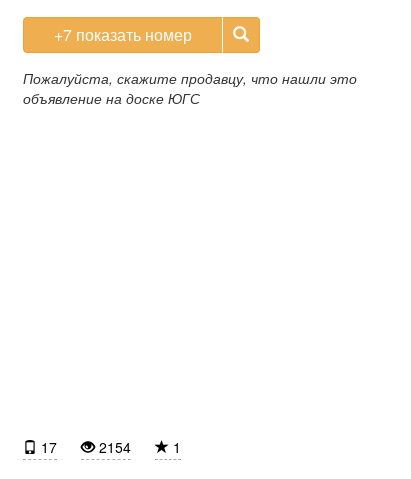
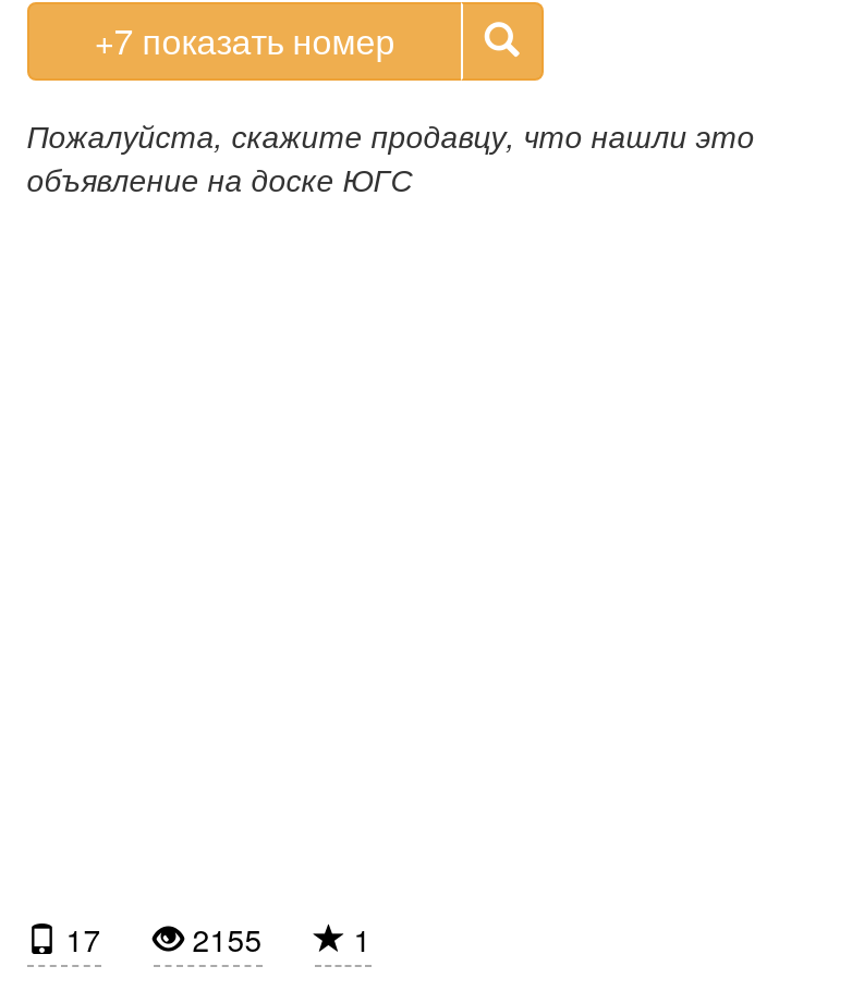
[37,437,181,457] 17 2154 1 -> [57,917,371,961] 17 2155 1

